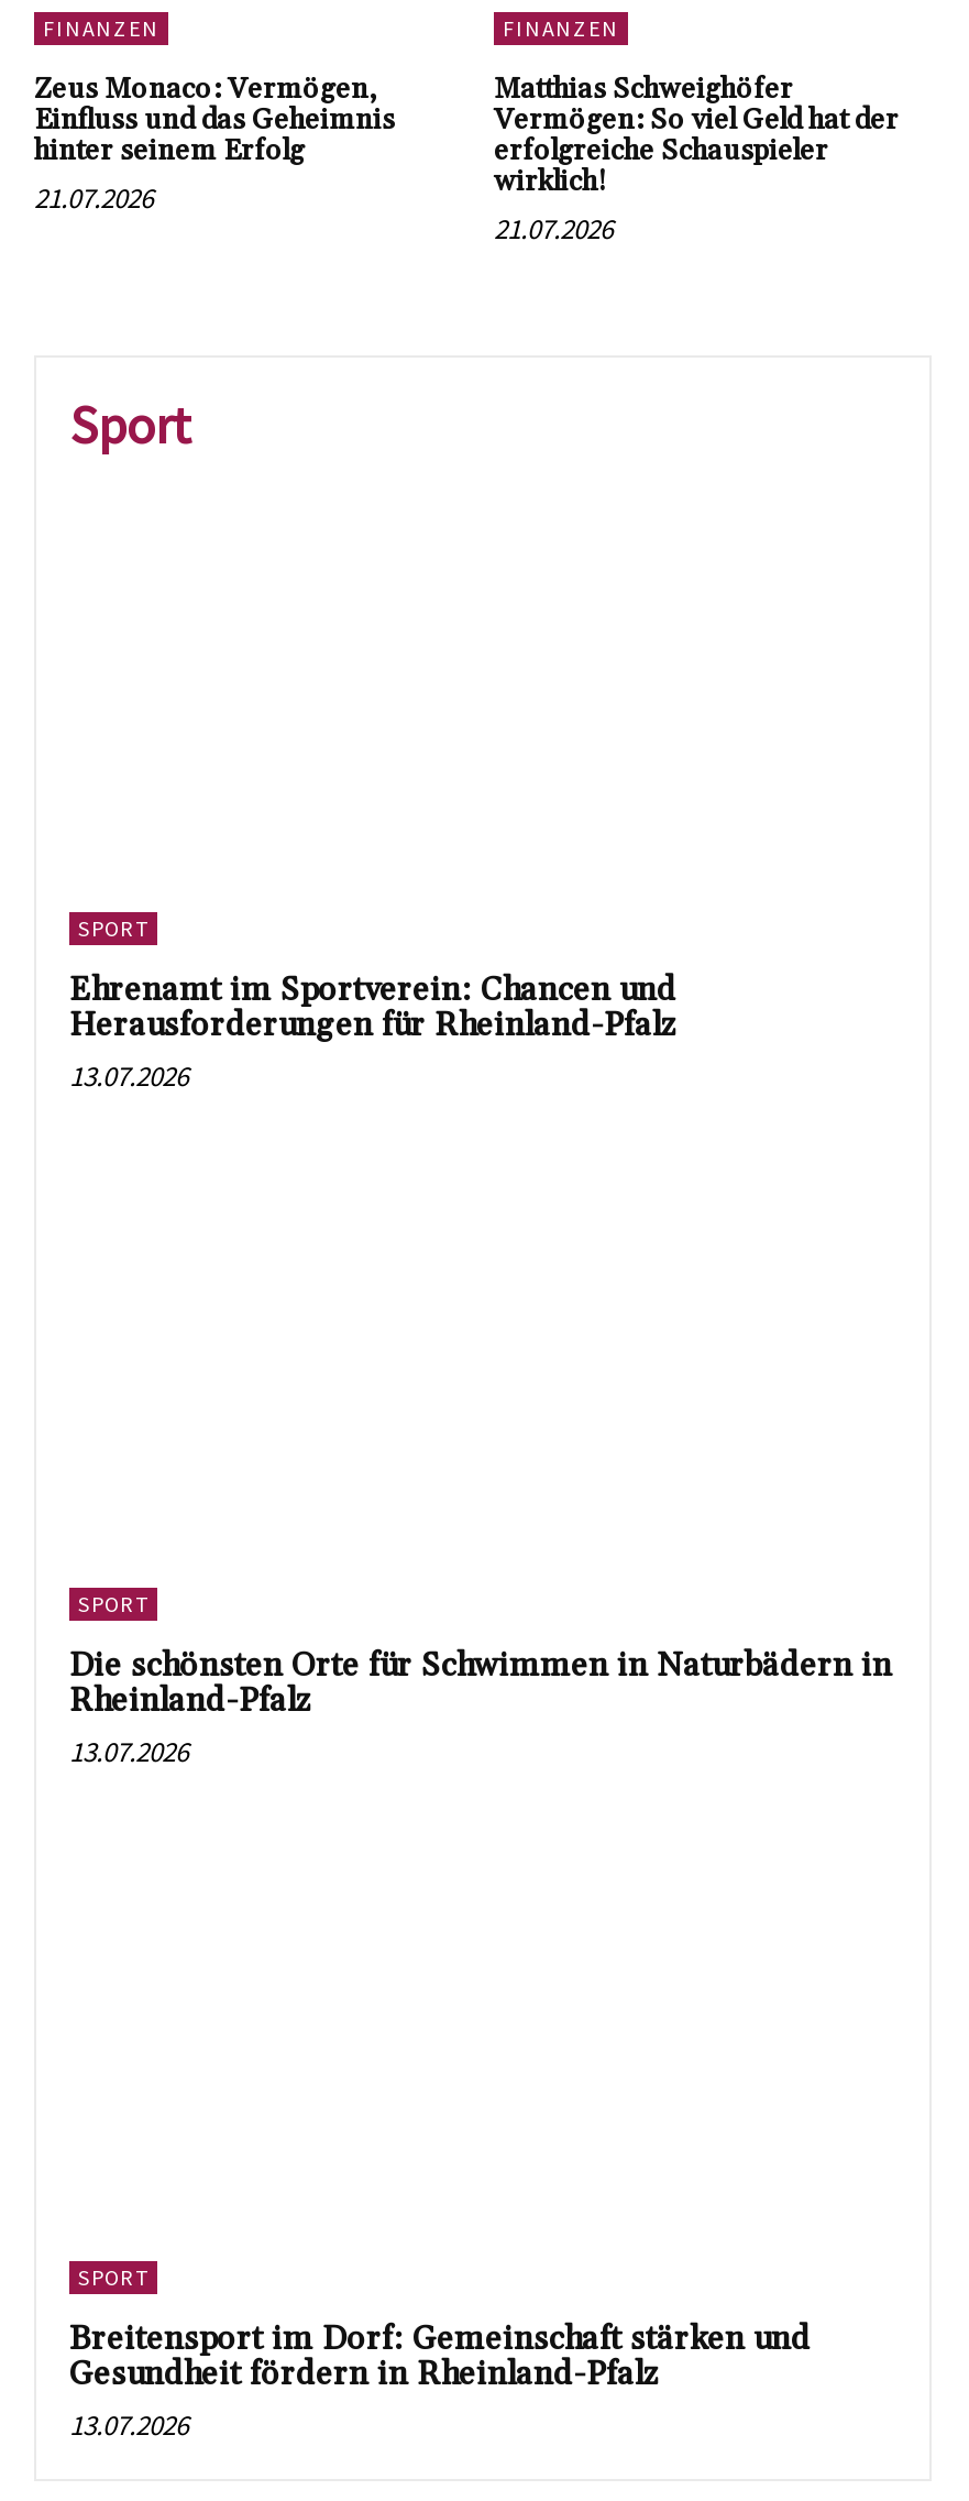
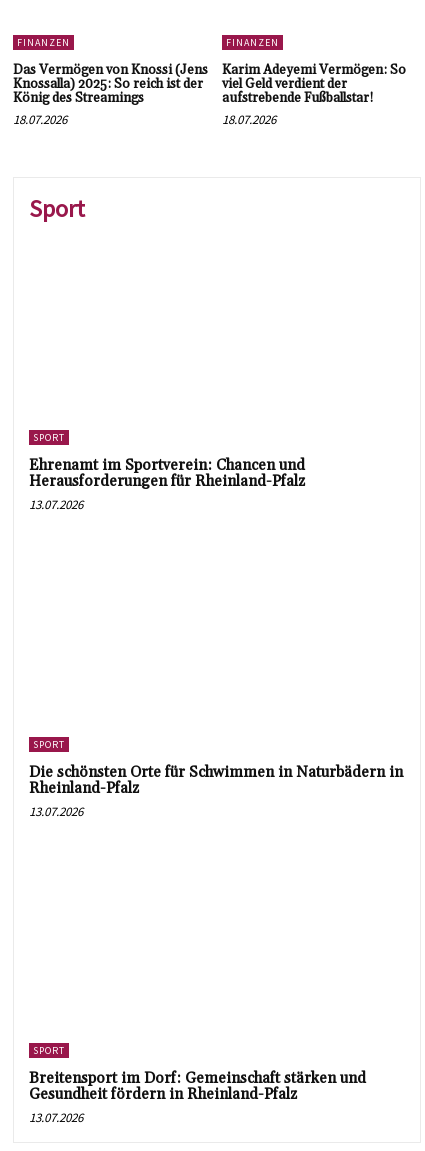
[34,71,395,217] Zeus Monaco: Vermögen, | Einfluss und das Geheimnis | hinter seinem Erfolg | 21.07.2026 -> [13,62,208,128] Das Vermögen von Knossi (Jens | Knossalla) 2025: So reich ist der | König des Streamings | 18.07.2026
[494,71,899,247] Matthias Schweighöfer | Vermögen: So viel Geld hat der | erfolgreiche Schauspieler | wirklich! | 21.07.2026 -> [222,62,406,128] Karim Adeyemi Vermögen: So | viel Geld verdient der | aufstrebende Fußballstar! | 18.07.2026

